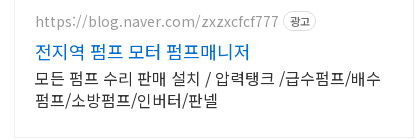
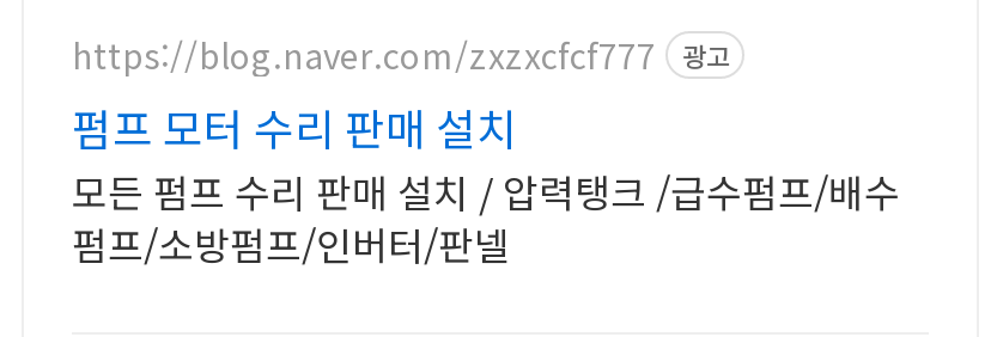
[35,38,251,64] 전지역 펌프 모터 펌프매니저 -> [72,96,517,158] 펌프 모터 수리 판매 설치

